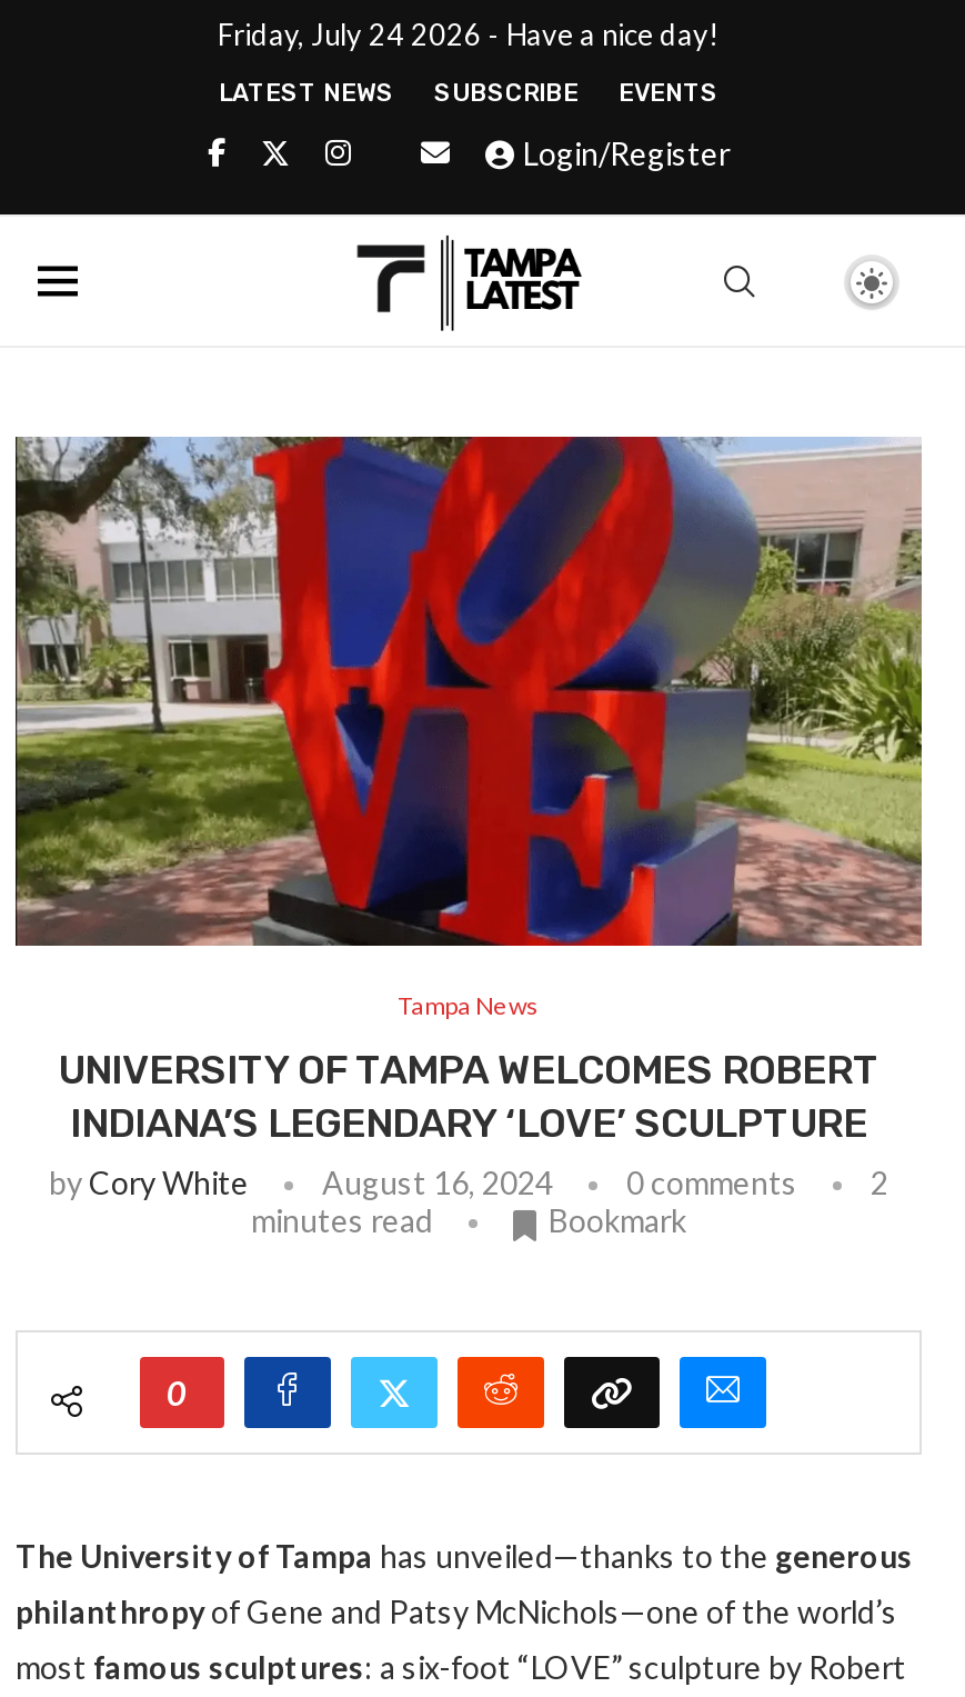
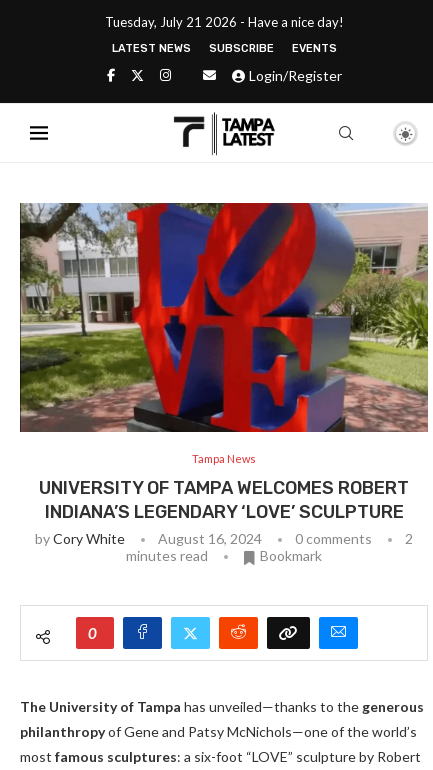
[218,17,720,52] Friday, July 24 2026 - Have a nice day! -> [104,14,343,30] Tuesday, July 21 2026 - Have a nice day!

